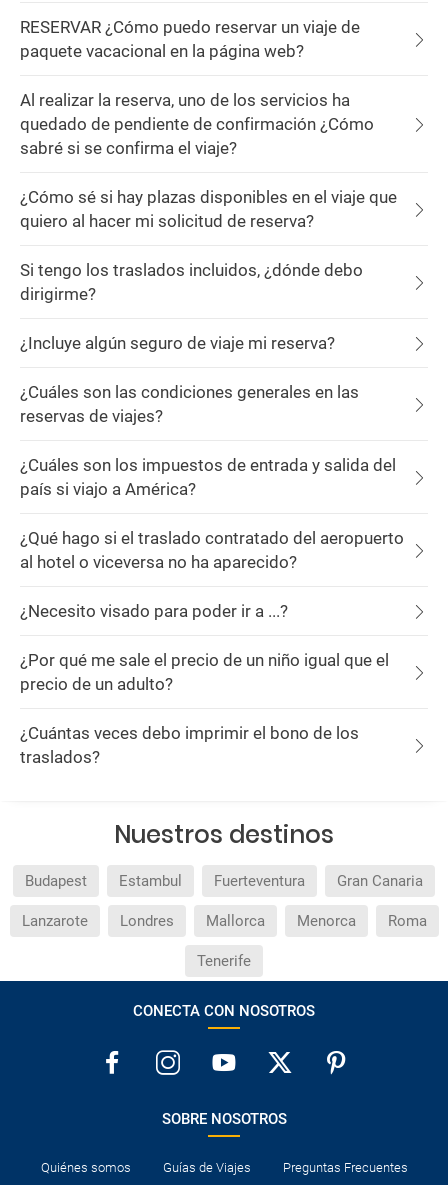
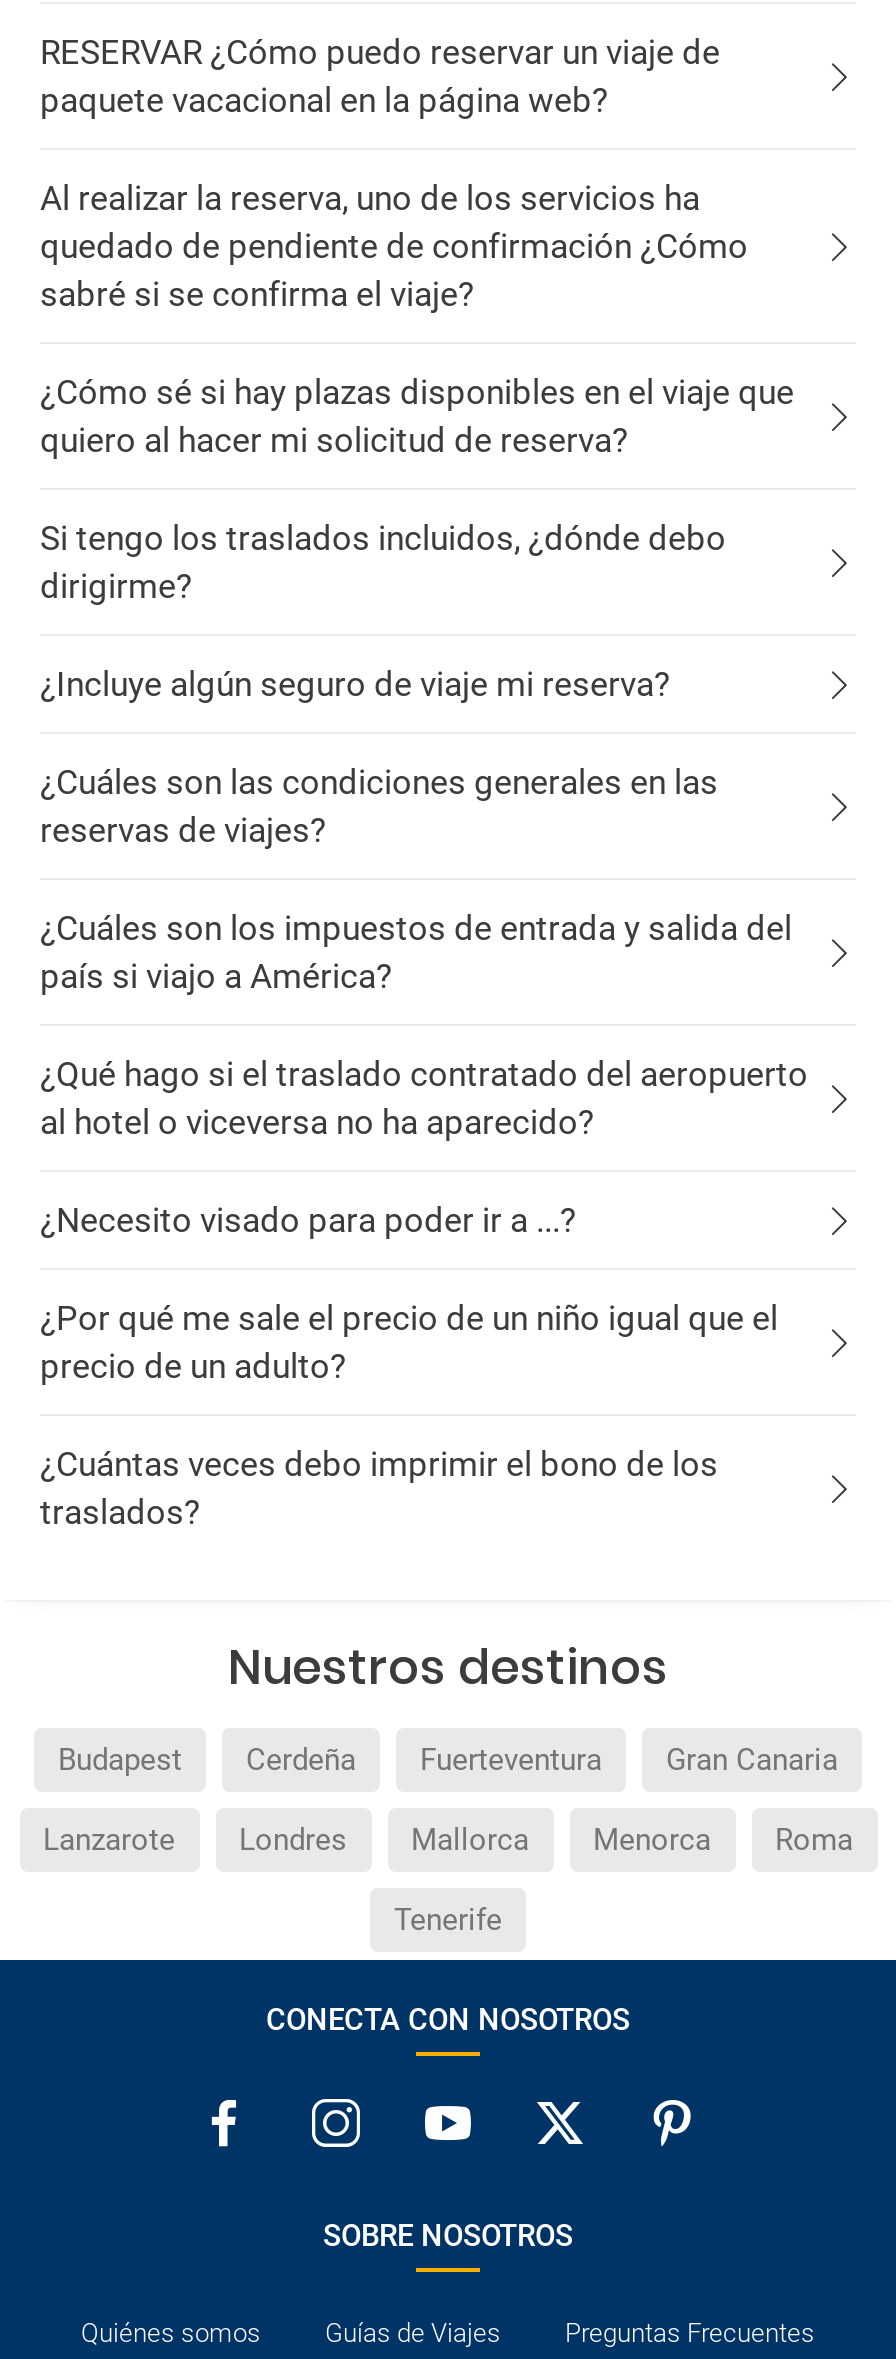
[119,872,182,890] Estambul -> [246,1742,356,1778] Cerdeña

